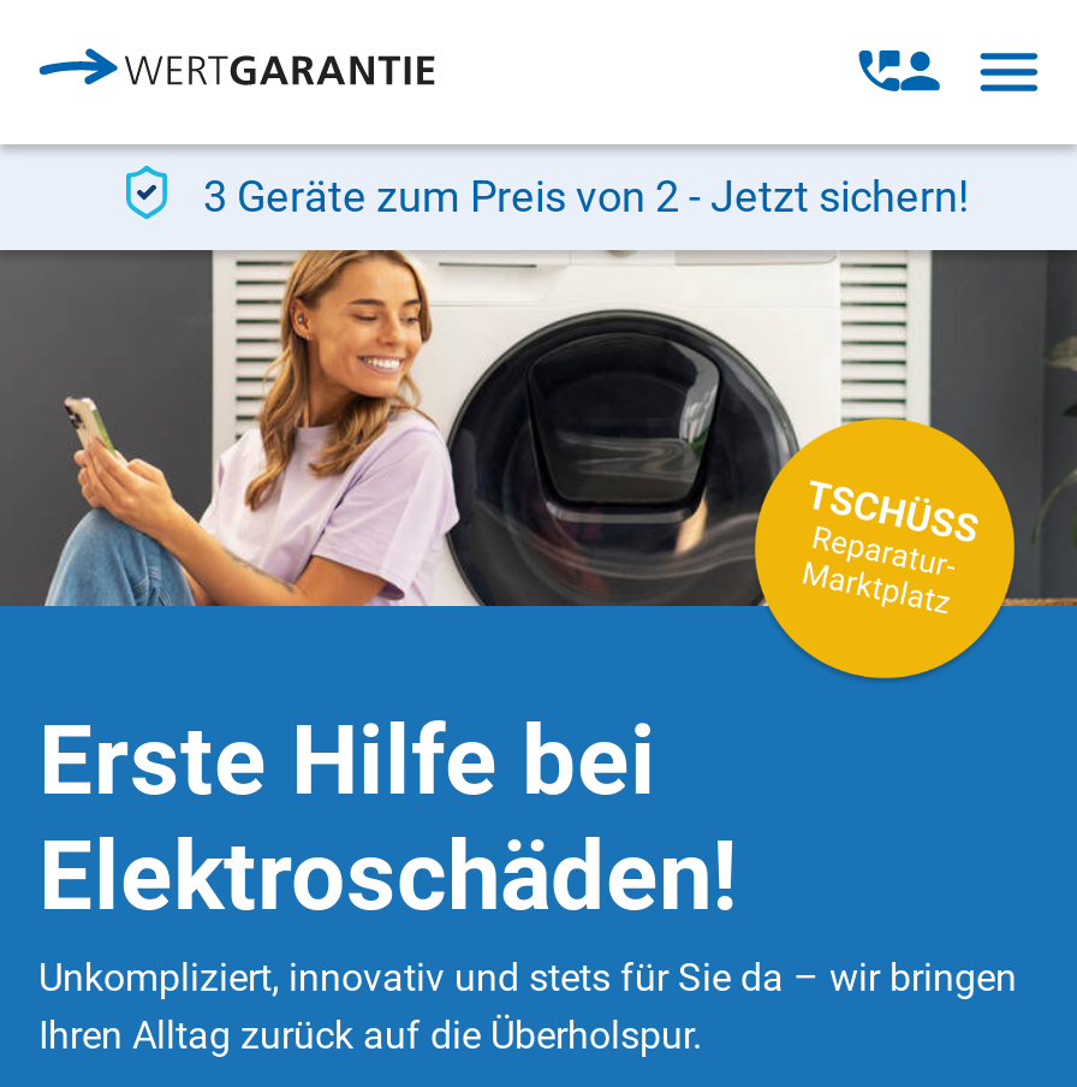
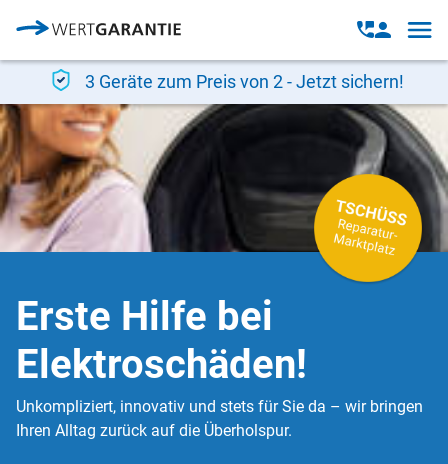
[7,248,1070,608] [image] -> [3,103,445,253] [image]

